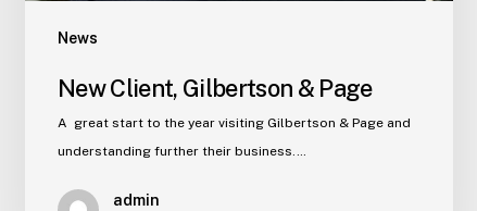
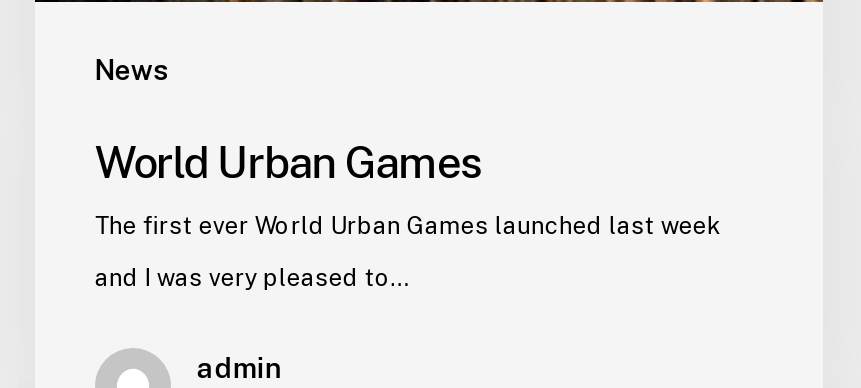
[57,74,372,102] New Client, Gilbertson & Page -> [95,135,480,187] World Urban Games
[57,115,411,130] A great start to the year visiting Gilbertson & Page and -> [95,211,721,239] The first ever World Urban Games launched last week
[57,143,306,158] understanding further their business.… -> [95,263,409,291] and I was very pleased to…

